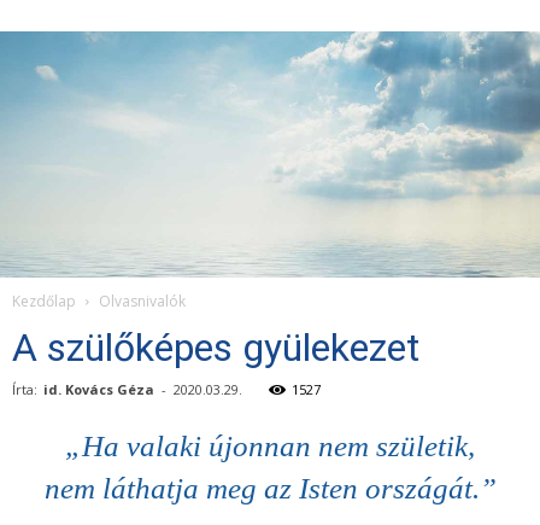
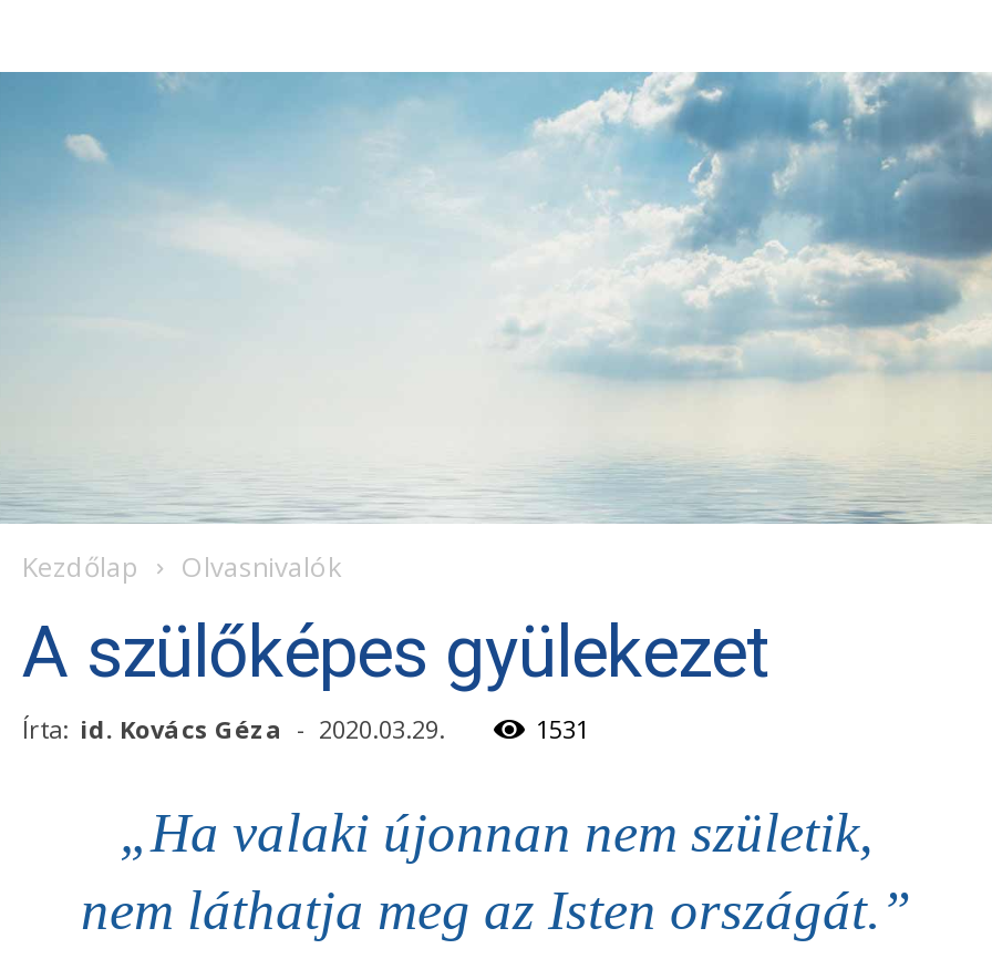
[292,380,321,398] 1527 -> [536,712,589,745] 1531

